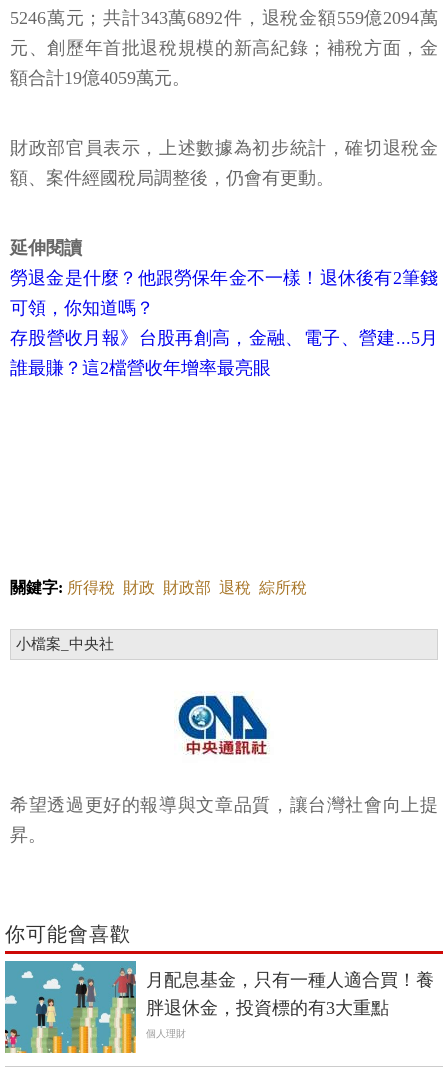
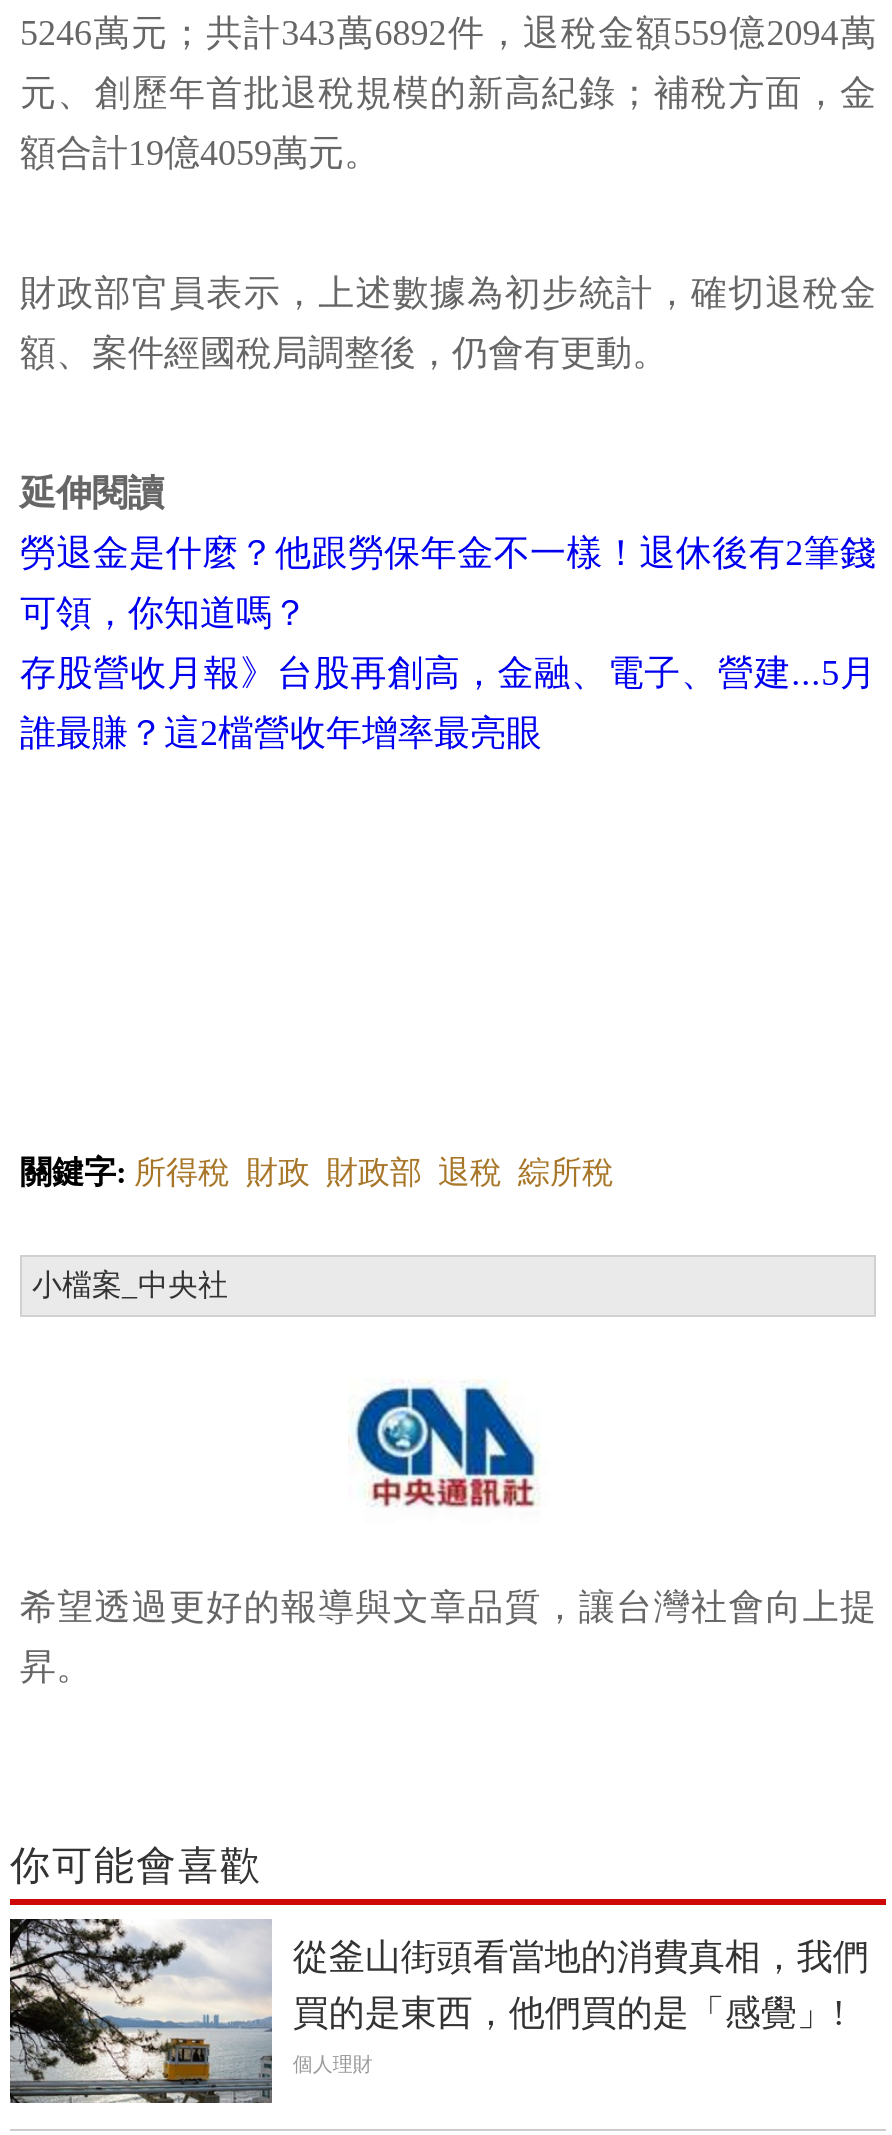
[4,960,434,1054] [image] | 月配息基金，只有一種人適合買！養 | 胖退休金，投資標的有3大重點 -> [8,1917,869,2105] [image] | 從釜山街頭看當地的消費真相，我們 | 買的是東西，他們買的是「感覺」!

